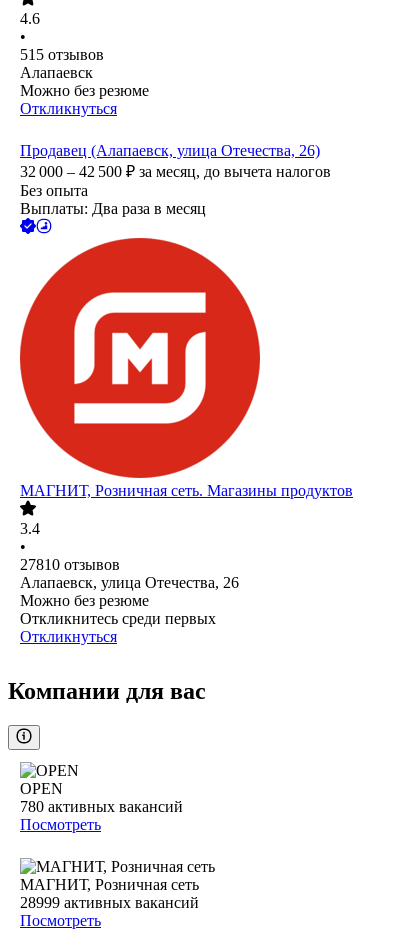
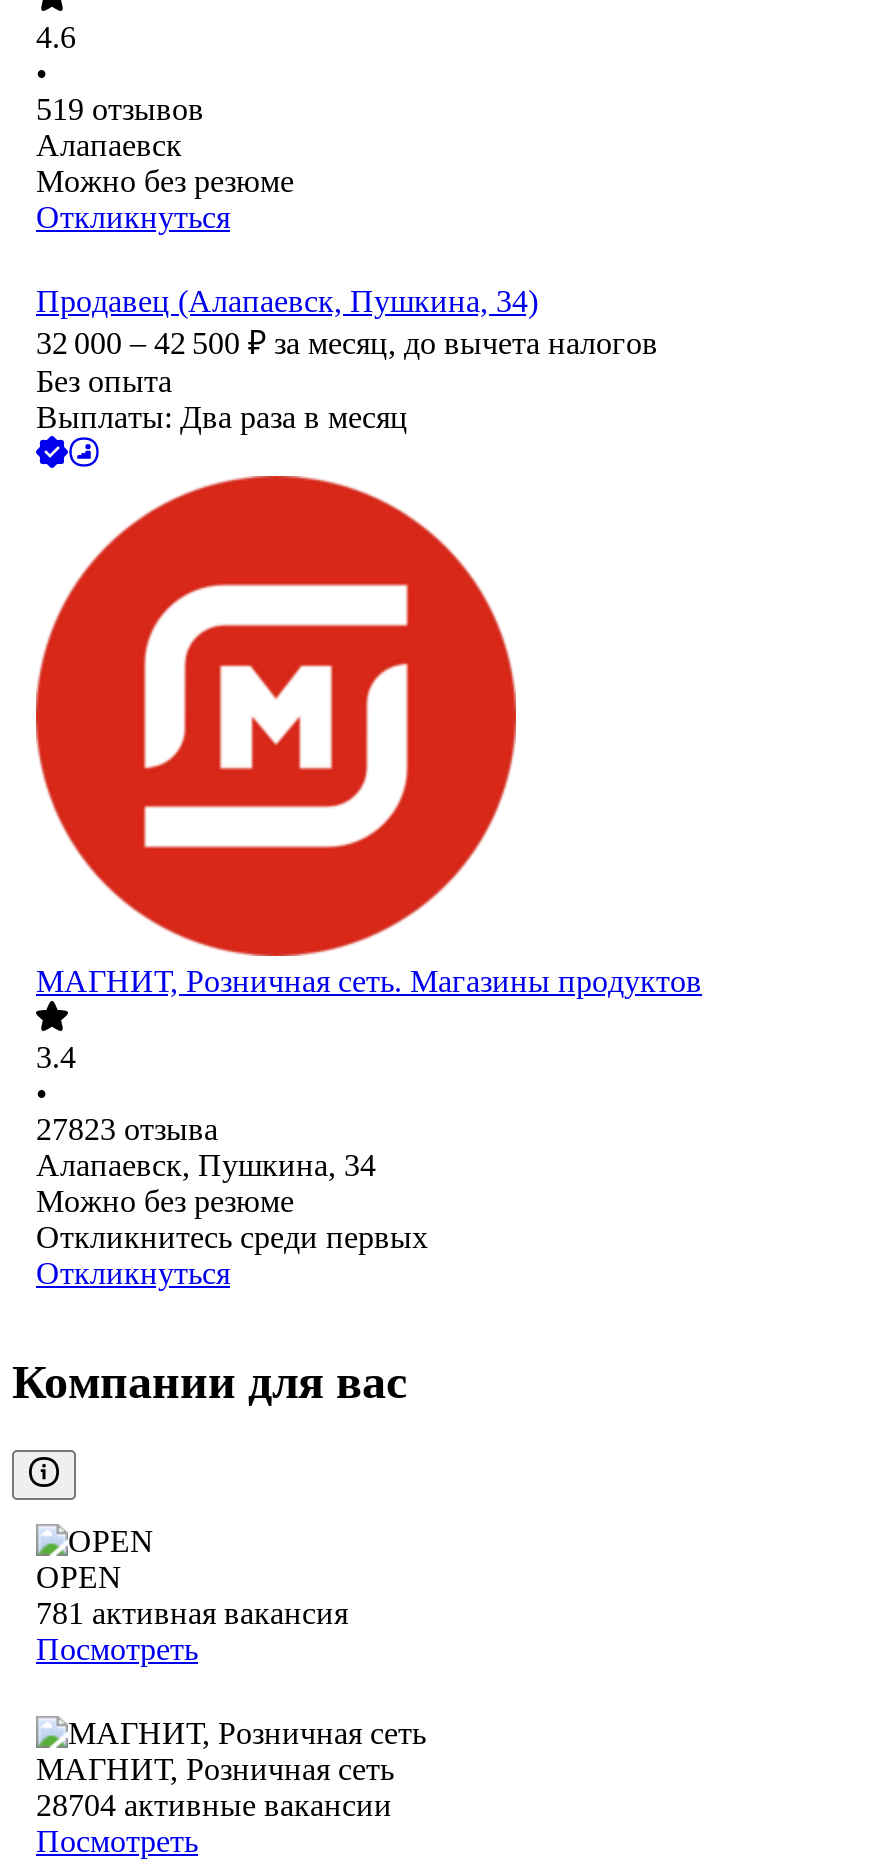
[20,46,104,63] 515 отзывов -> [36,93,204,127] 519 отзывов
[20,142,320,159] Продавец (Алапаевск, улица Отечества, 26) -> [36,285,538,319] Продавец (Алапаевск, Пушкина, 34)
[20,556,239,591] 27810 отзывов | Алапаевск, улица Отечества, 26 -> [36,1113,376,1183] 27823 отзыва | Алапаевск, Пушкина, 34
[20,798,183,815] 780 активных вакансий -> [36,1597,348,1631] 781 активная вакансия
[20,894,199,911] 28999 активных вакансий -> [36,1789,392,1823] 28704 активные вакансии

